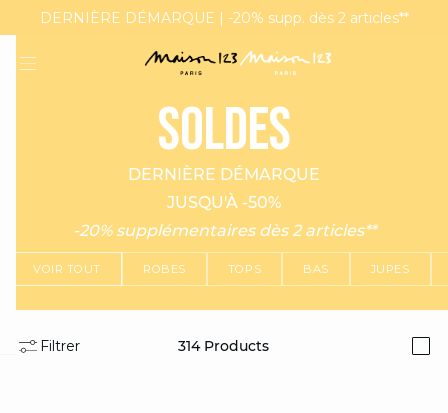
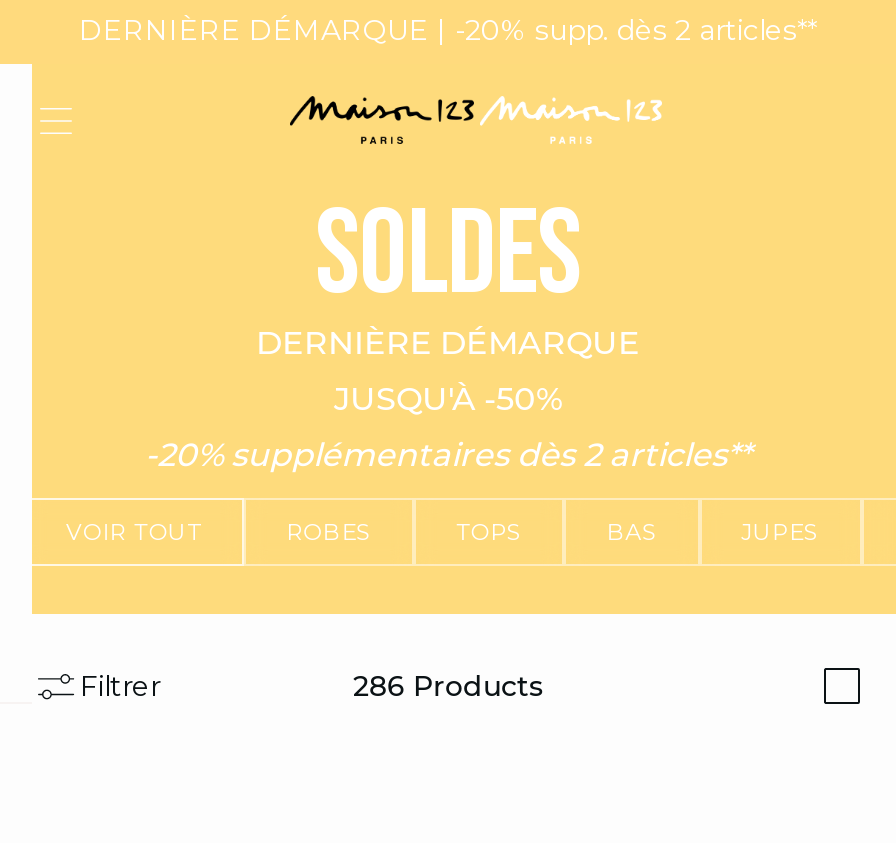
[178,337,269,355] 314 Products -> [353,668,543,704] 286 Products

